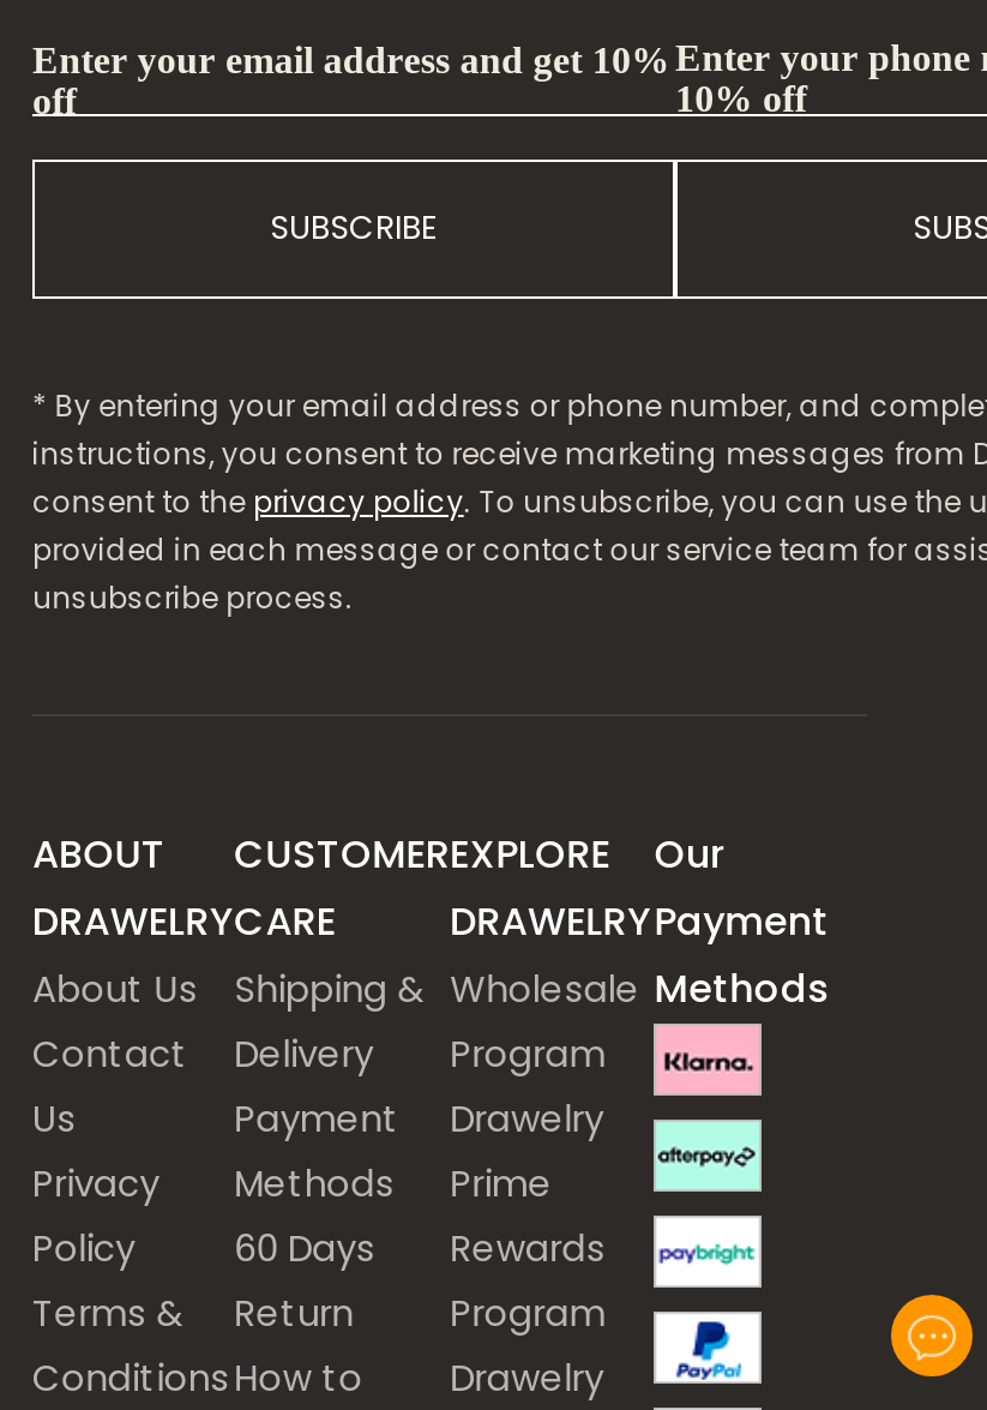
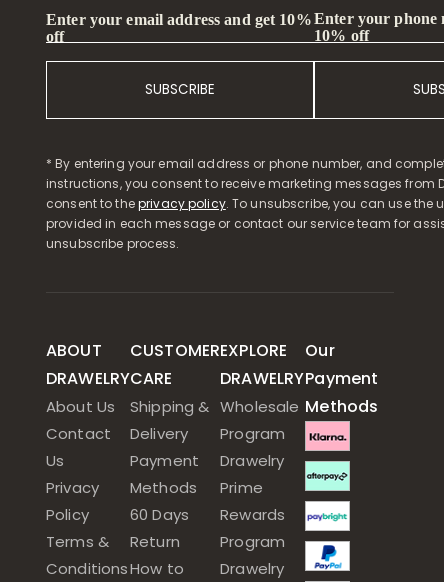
[889,1292,975,1379] [image] -> none

